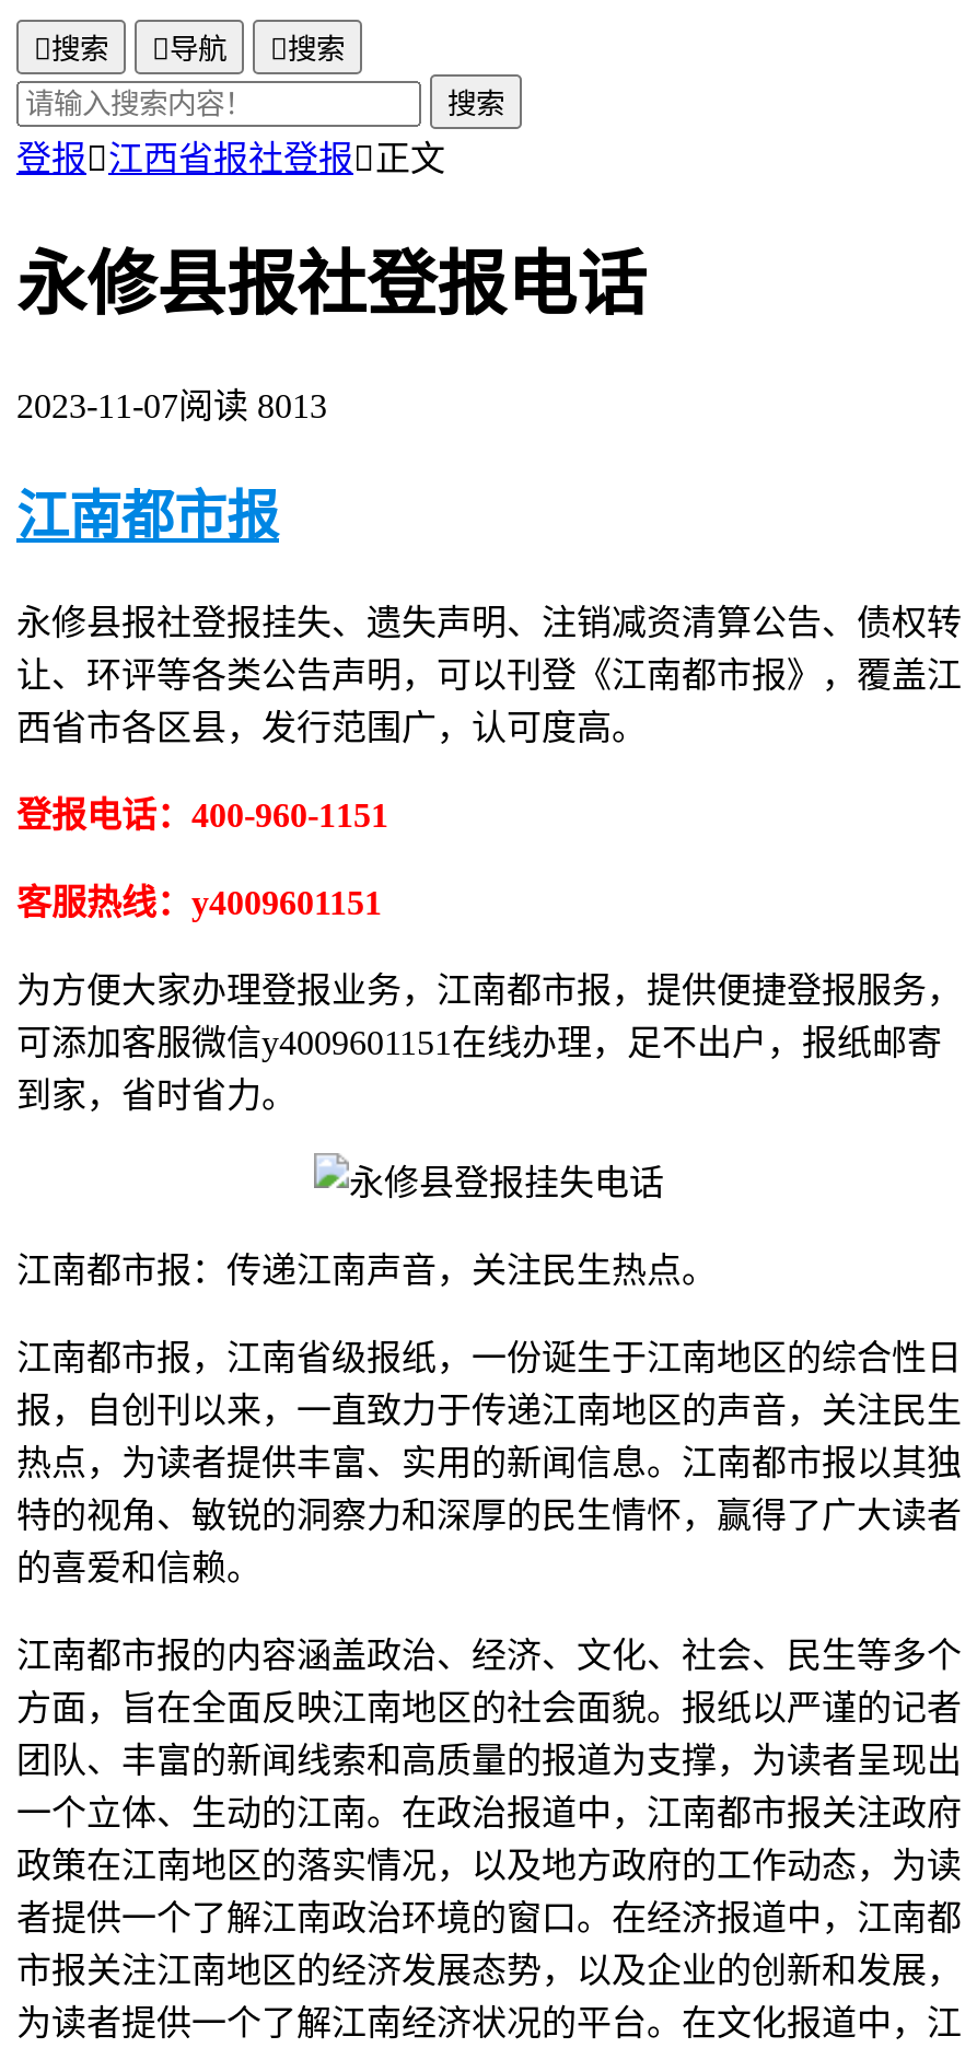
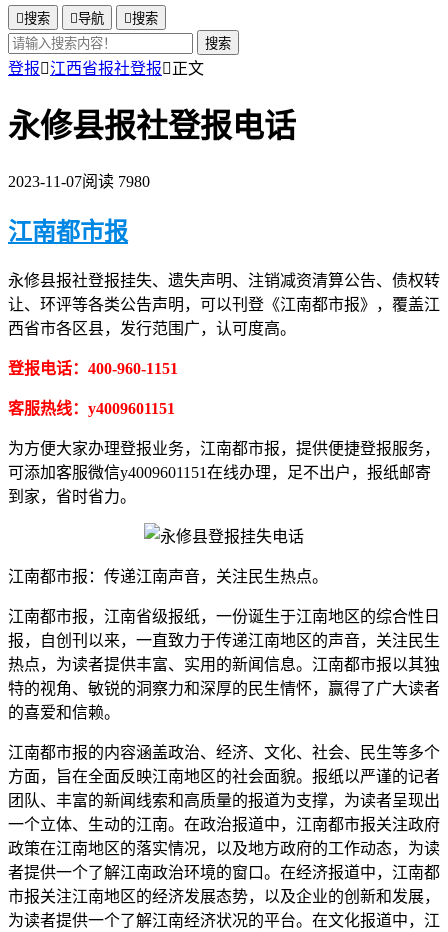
[16,387,327,424] 2023-11-07阅读 8013 -> [8,173,150,190] 2023-11-07阅读 7980

